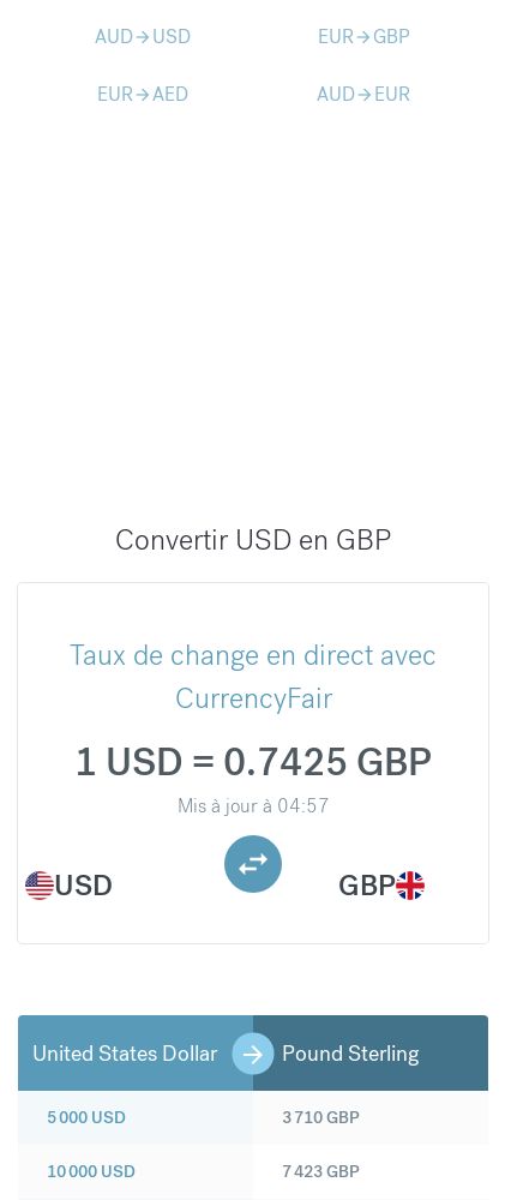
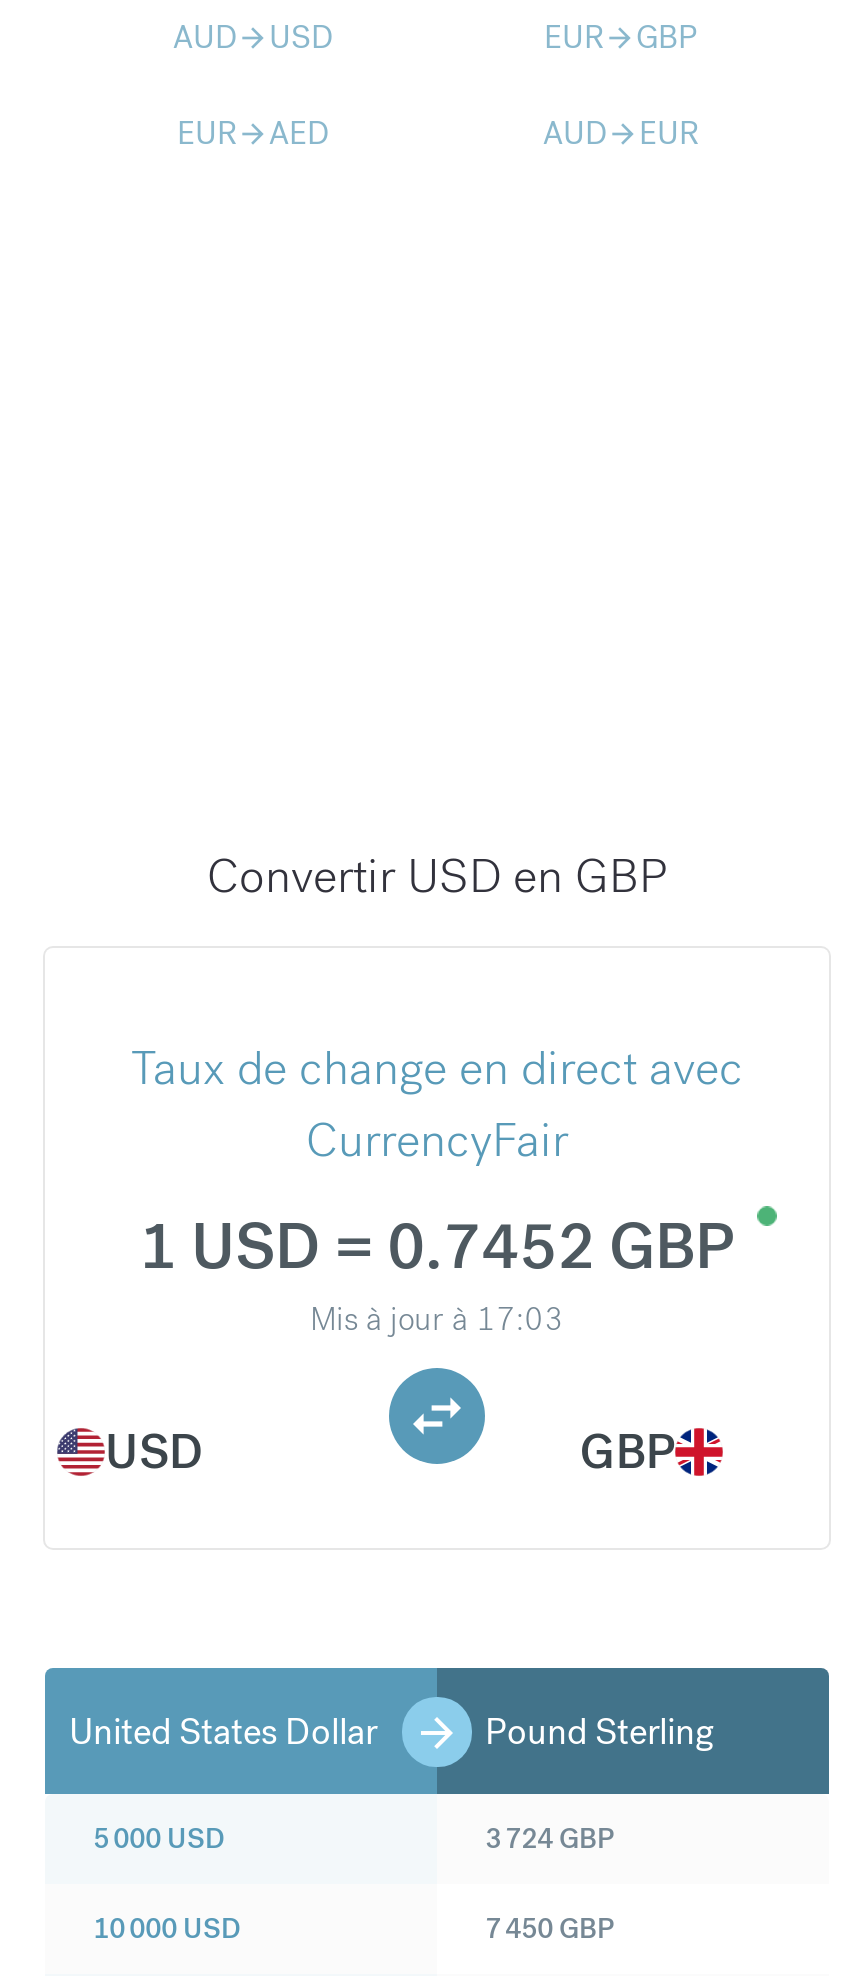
[74,738,432,787] 1 USD = 0.7425 GBP -> [139,1206,735,1288] 1 USD = 0.7452 GBP
[177,793,329,819] Mis à jour à 04:57 -> [310,1298,564,1340] Mis à jour à 17:03
[282,1107,360,1128] 3 710 GBP -> [485,1820,615,1856] 3 724 GBP
[282,1161,360,1182] 7 423 GBP -> [485,1910,615,1946] 7 450 GBP

